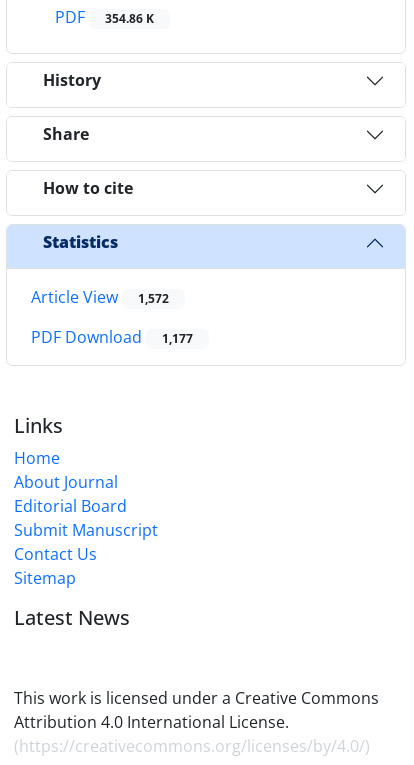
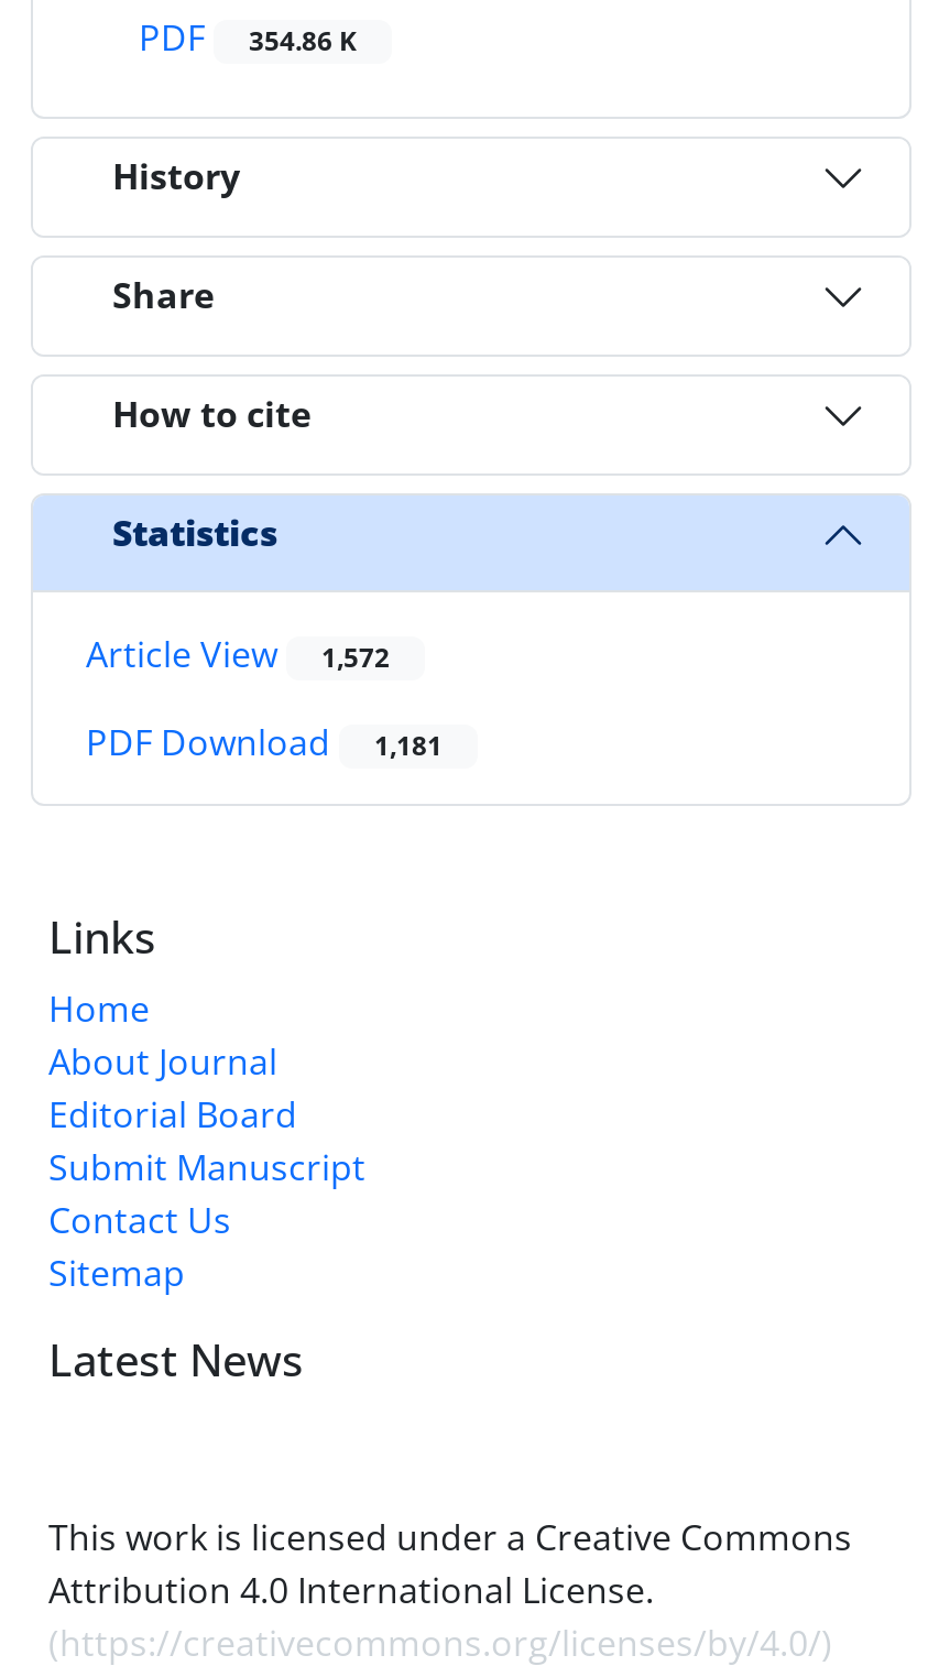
[31,326,193,348] PDF Download 1,177 -> [86,718,443,767] PDF Download 1,181

